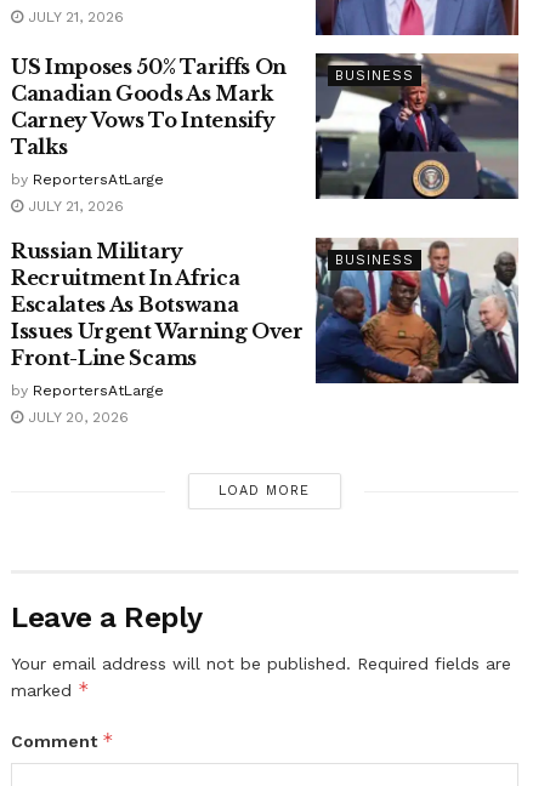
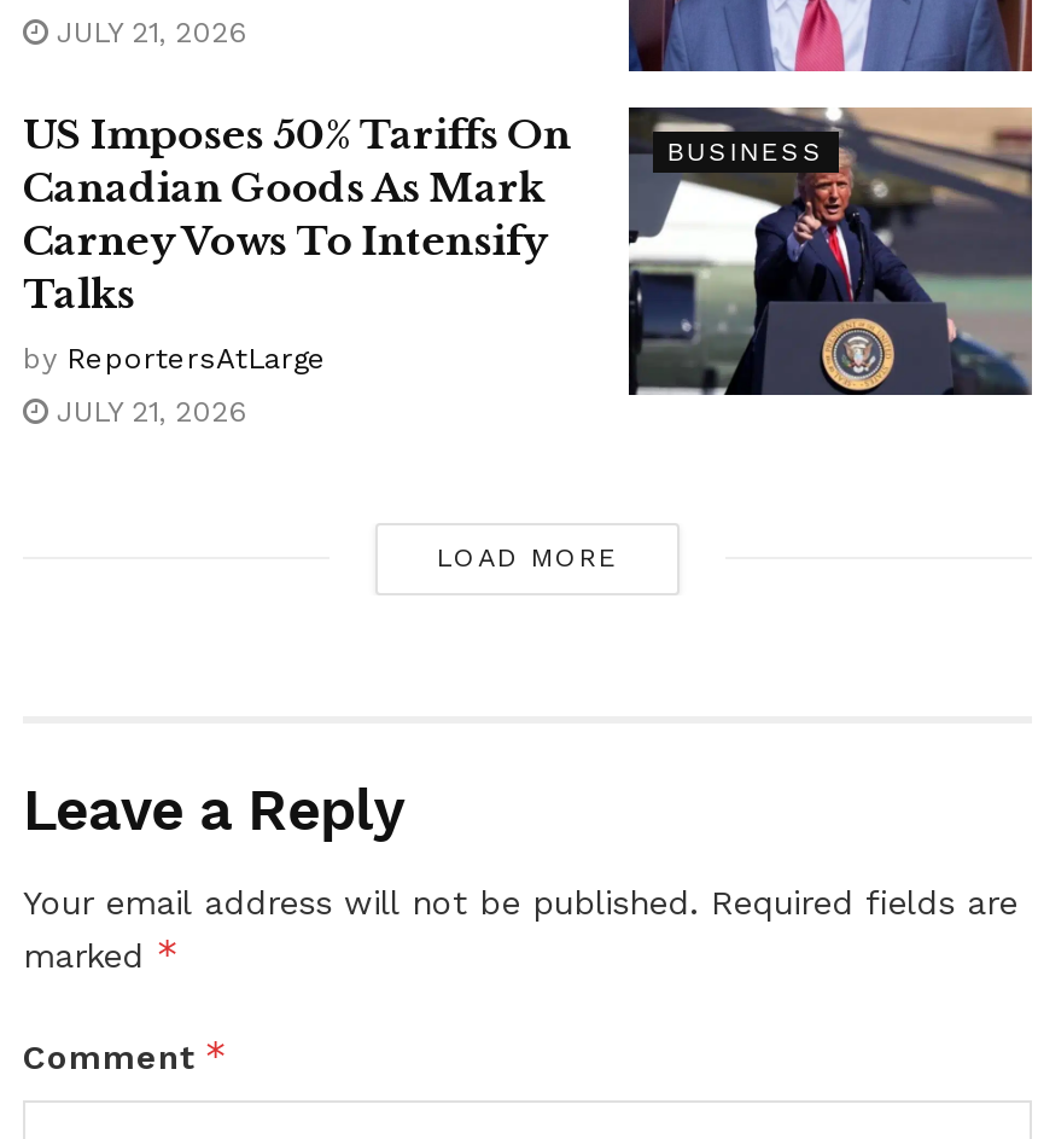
[11,237,518,426] [image] | BUSINESS | Russian Military | Recruitment In Africa | Escalates As Botswana | Issues Urgent Warning Over | Front-Line Scams | by ReportersAtLarge | JULY 20, 2026 -> none

